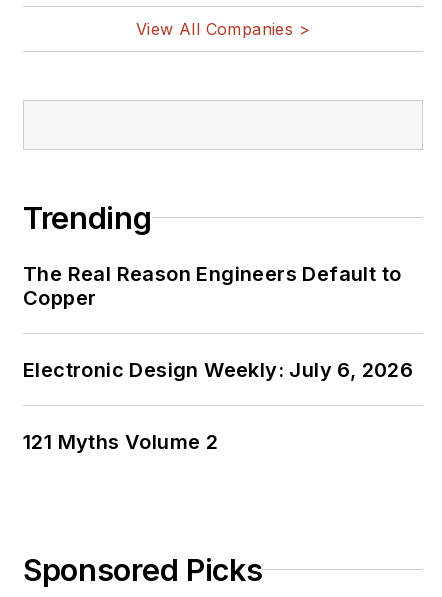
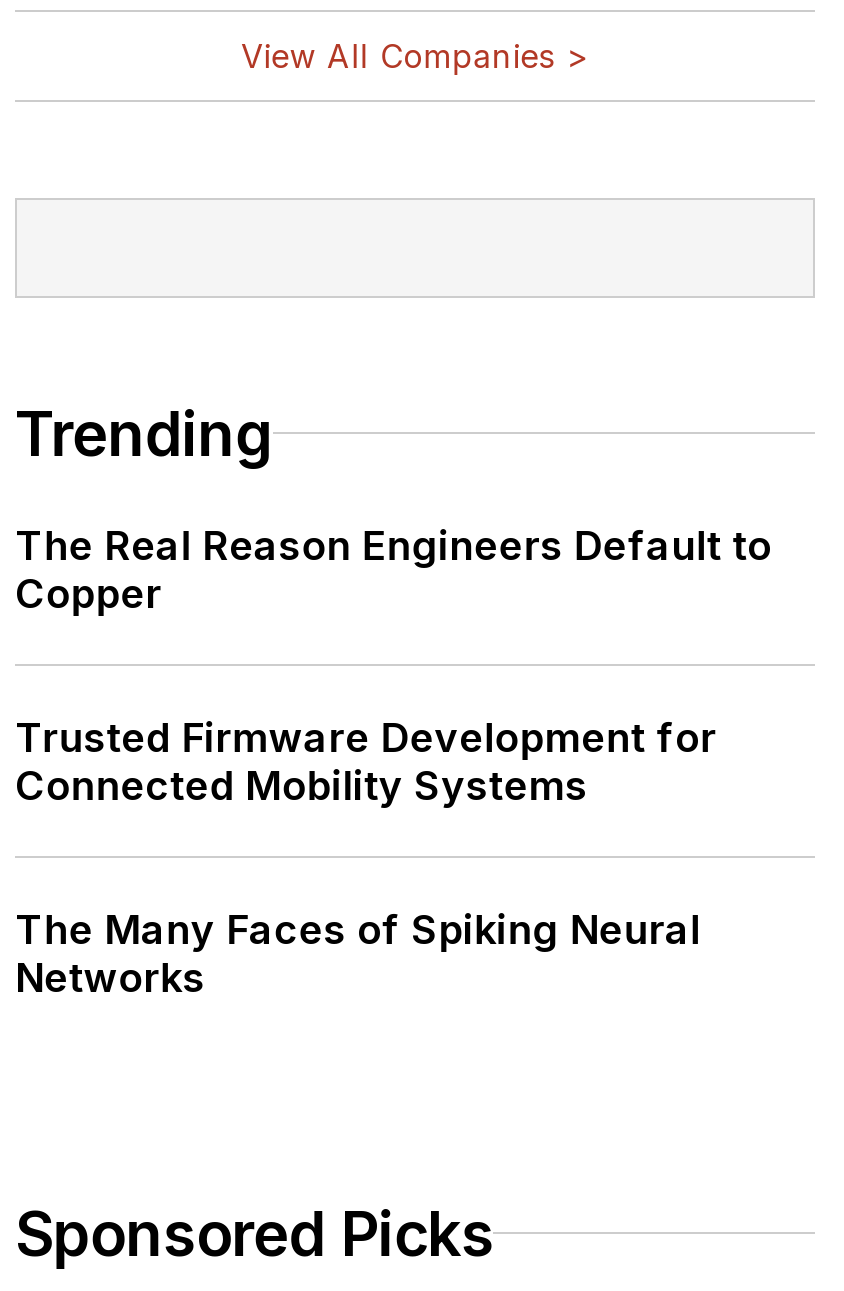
[23,357,413,381] Electronic Design Weekly: July 6, 2026 -> [15,713,717,809] Trusted Firmware Development for | Connected Mobility Systems
[23,429,218,453] 121 Myths Volume 2 -> [15,905,701,1001] The Many Faces of Spiking Neural | Networks

